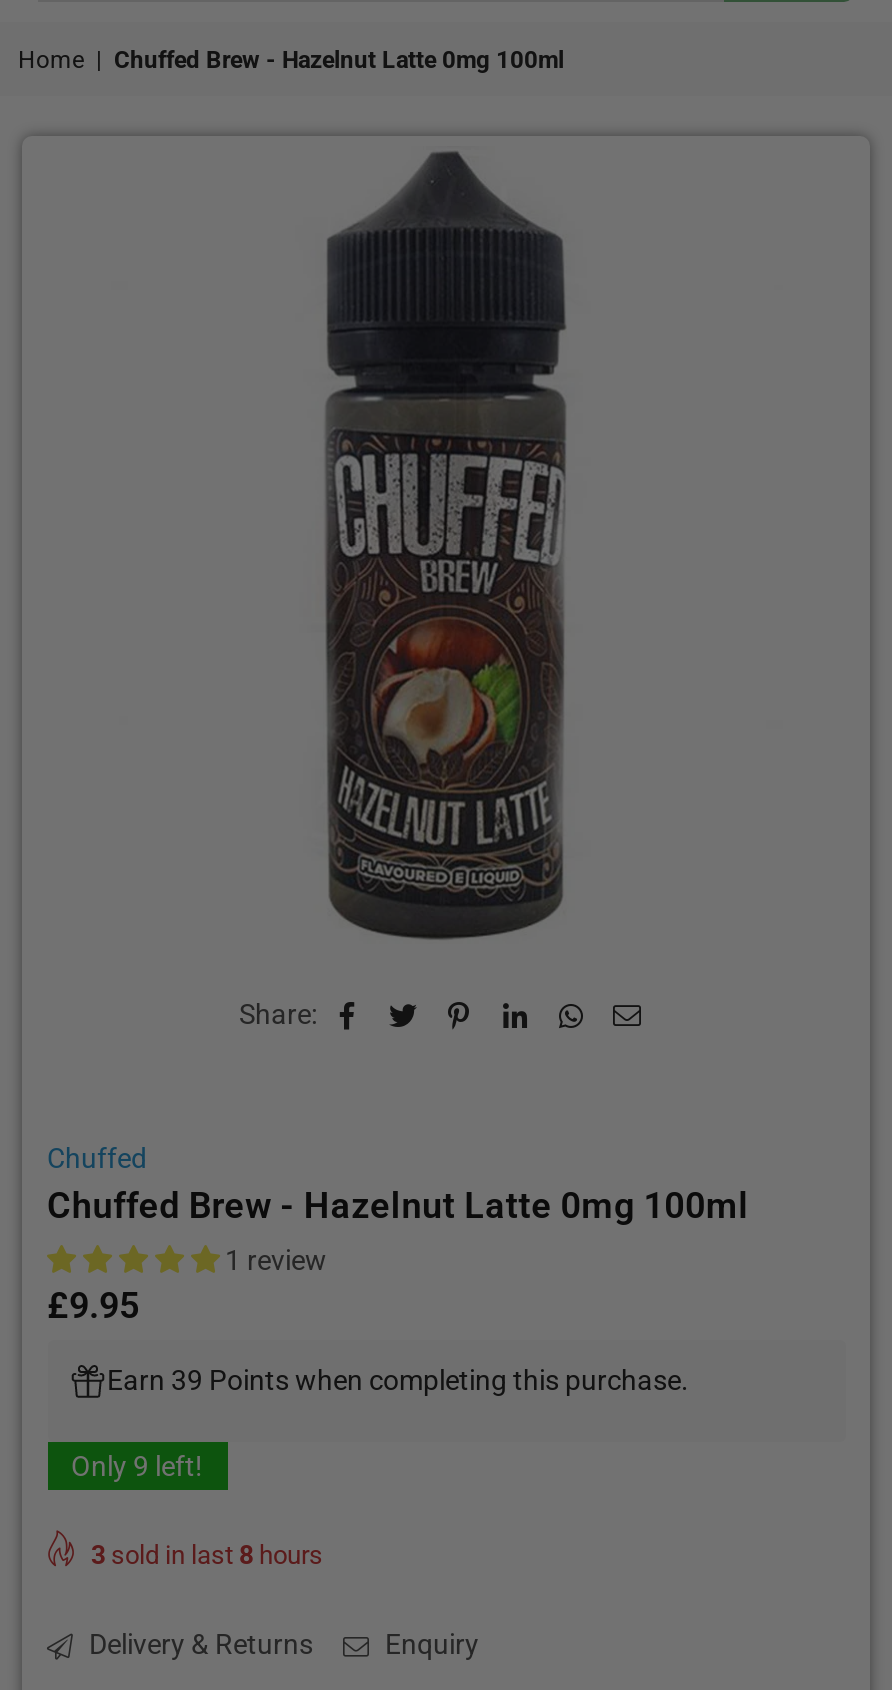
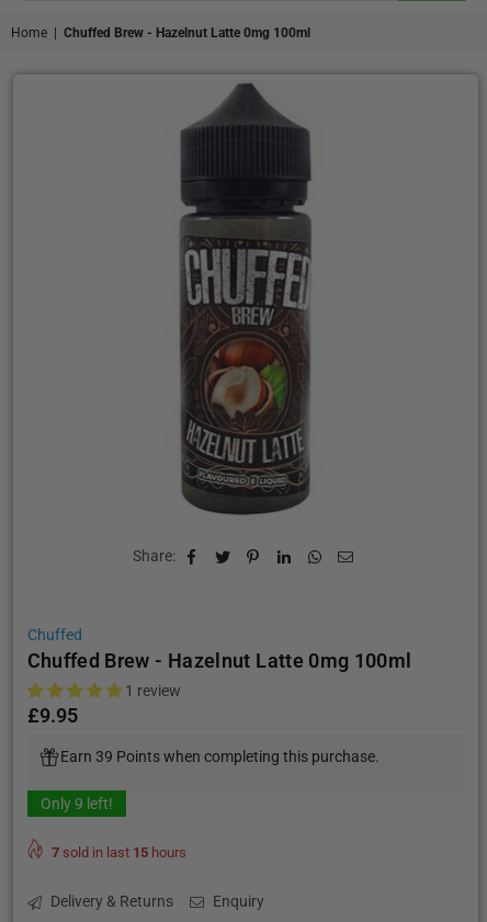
[91,1540,323,1570] 3 sold in last 8 hours -> [51,844,186,861] 7 sold in last 15 hours

